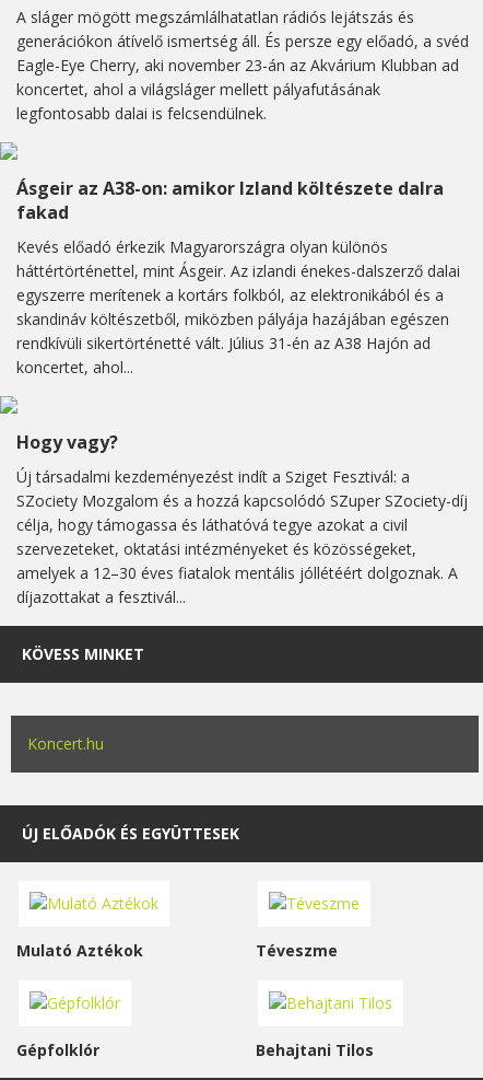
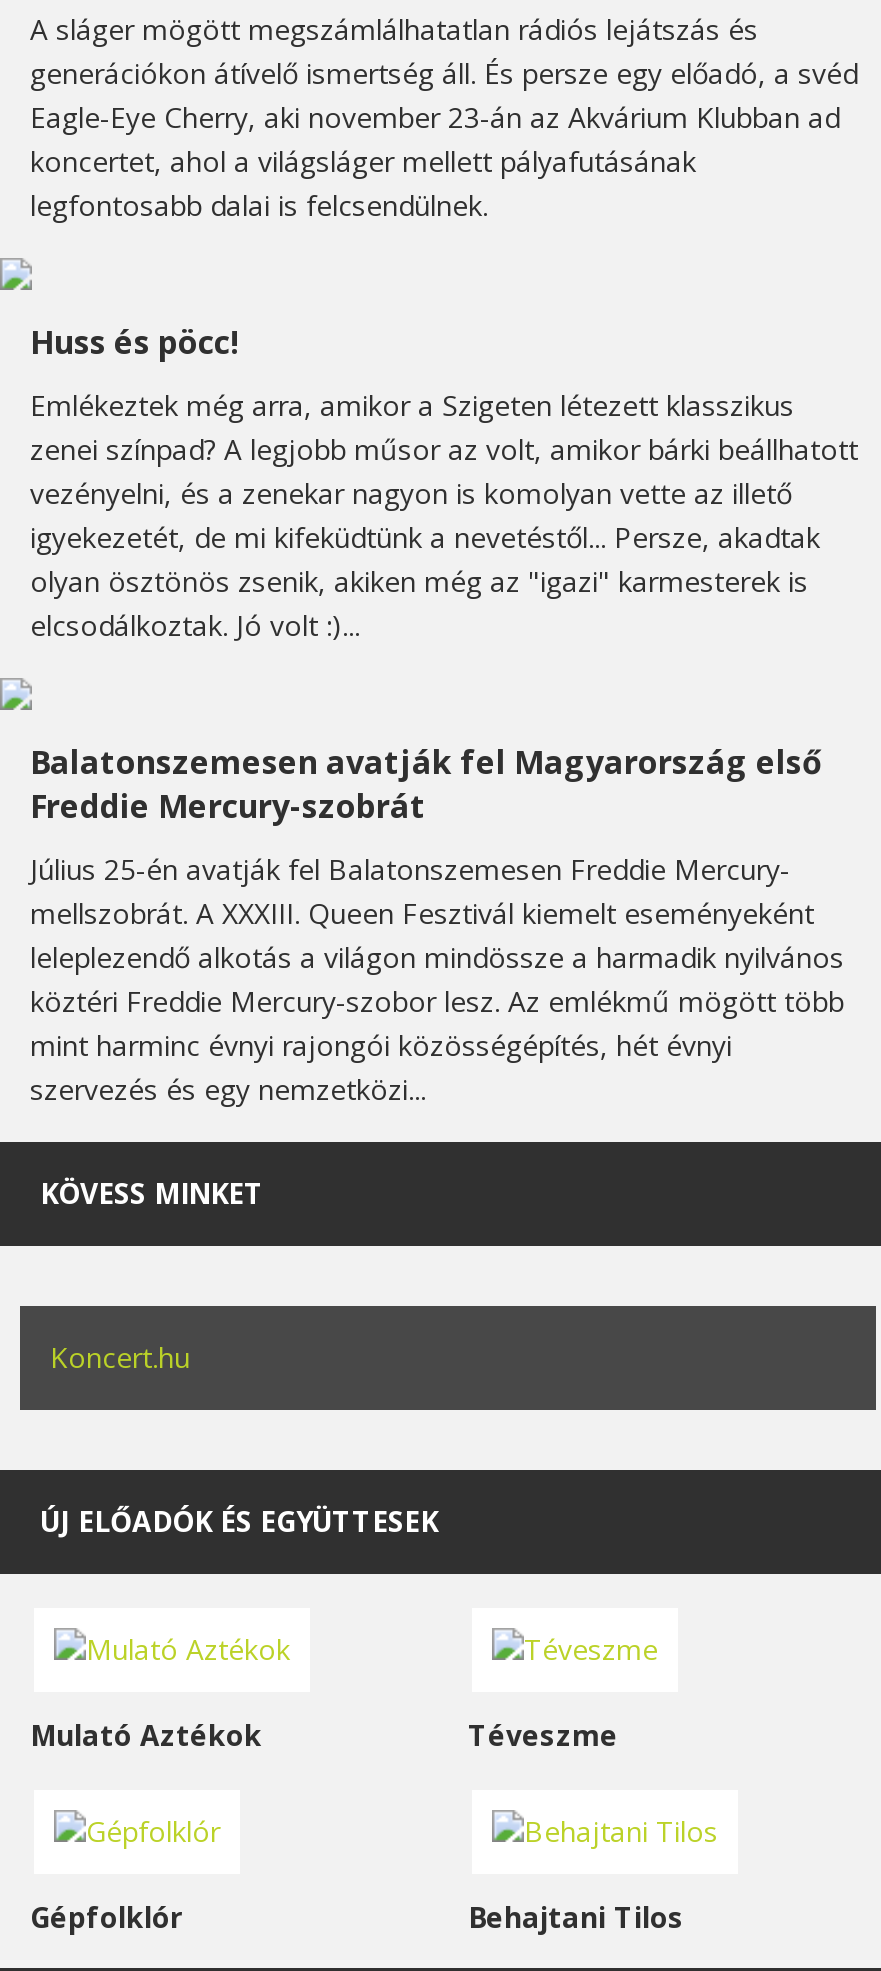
[16,176,444,225] Ásgeir az A38-on: amikor Izland költészete dalra | fakad -> [30,320,240,364] Huss és pöcc!
[16,237,460,378] Kevés előadó érkezik Magyarországra olyan különös | háttértörténettel, mint Ásgeir. Az izlandi énekes-dalszerző dalai | egyszerre merítenek a kortárs folkból, az elektronikából és a | skandináv költészetből, miközben pályája hazájában egészen | rendkívüli sikertörténetté vált. Július 31-én az A38 Hajón ad | koncertet, ahol... -> [30,386,858,644] Emlékeztek még arra, amikor a Szigeten létezett klasszikus | zenei színpad? A legjobb műsor az volt, amikor bárki beállhatott | vezényelni, és a zenekar nagyon is komolyan vette az illető | igyekezetét, de mi kifeküdtünk a nevetéstől... Persze, akadtak | olyan ösztönös zsenik, akiken még az "igazi" karmesterek is | elcsodálkoztak. Jó volt :)...
[16,430,118,454] Hogy vagy? -> [30,740,822,828] Balatonszemesen avatják fel Magyarország első | Freddie Mercury-szobrát
[16,466,468,608] Új társadalmi kezdeményezést indít a Sziget Fesztivál: a | SZociety Mozgalom és a hozzá kapcsolódó SZuper SZociety-díj | célja, hogy támogassa és láthatóvá tegye azokat a civil | szervezeteket, oktatási intézményeket és közösségeket, | amelyek a 12–30 éves fiatalok mentális jóllétéért dolgoznak. A | díjazottakat a fesztivál... -> [30,850,844,1108] Július 25-én avatják fel Balatonszemesen Freddie Mercury- | mellszobrát. A XXXIII. Queen Fesztivál kiemelt eseményeként | leleplezendő alkotás a világon mindössze a harmadik nyilvános | köztéri Freddie Mercury-szobor lesz. Az emlékmű mögött több | mint harminc évnyi rajongói közösségépítés, hét évnyi | szervezés és egy nemzetközi...

